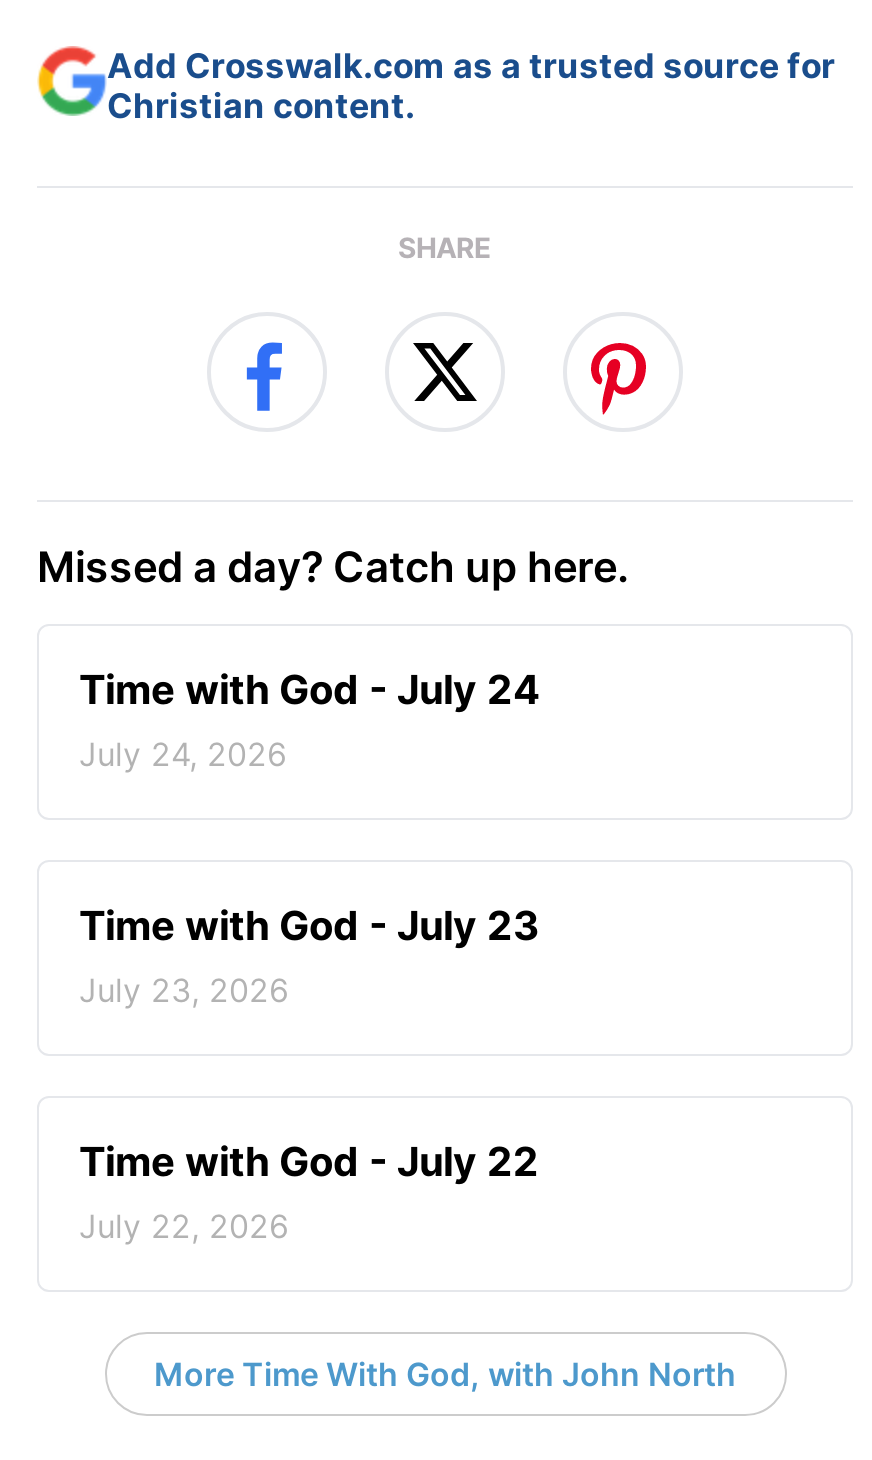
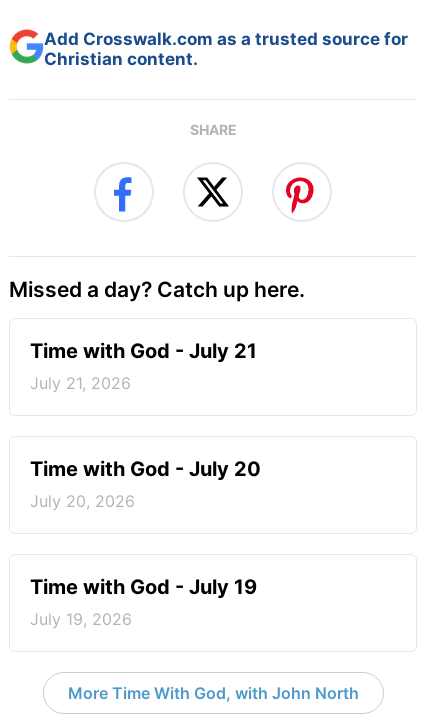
[79,666,541,714] Time with God - July 24 -> [30,339,257,363] Time with God - July 21
[79,734,287,774] July 24, 2026 -> [30,373,131,393] July 21, 2026
[79,902,539,950] Time with God - July 23 -> [30,457,261,481] Time with God - July 20
[79,970,289,1010] July 23, 2026 -> [30,491,135,511] July 20, 2026
[79,1138,539,1186] Time with God - July 22 -> [30,575,257,599] Time with God - July 19
[79,1206,289,1246] July 22, 2026 -> [30,609,132,629] July 19, 2026

